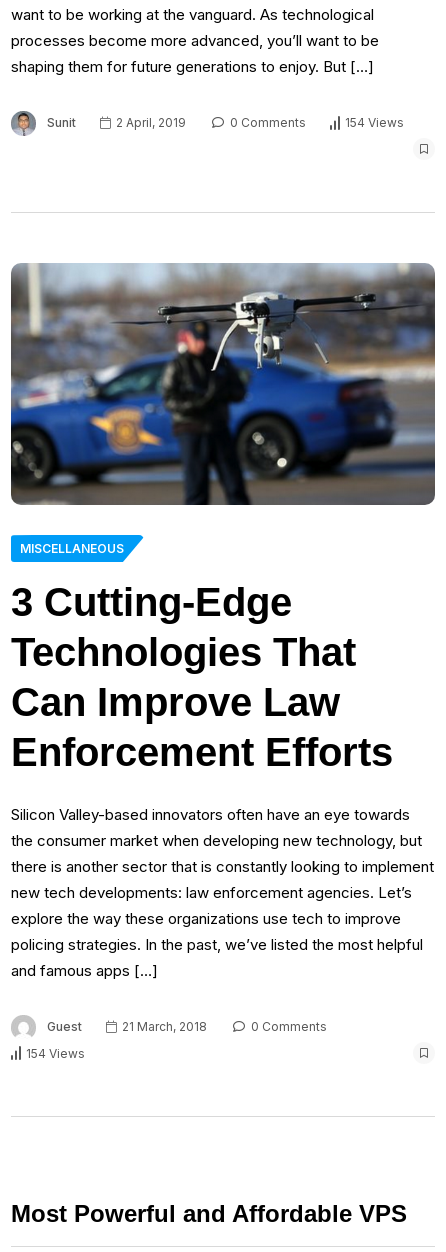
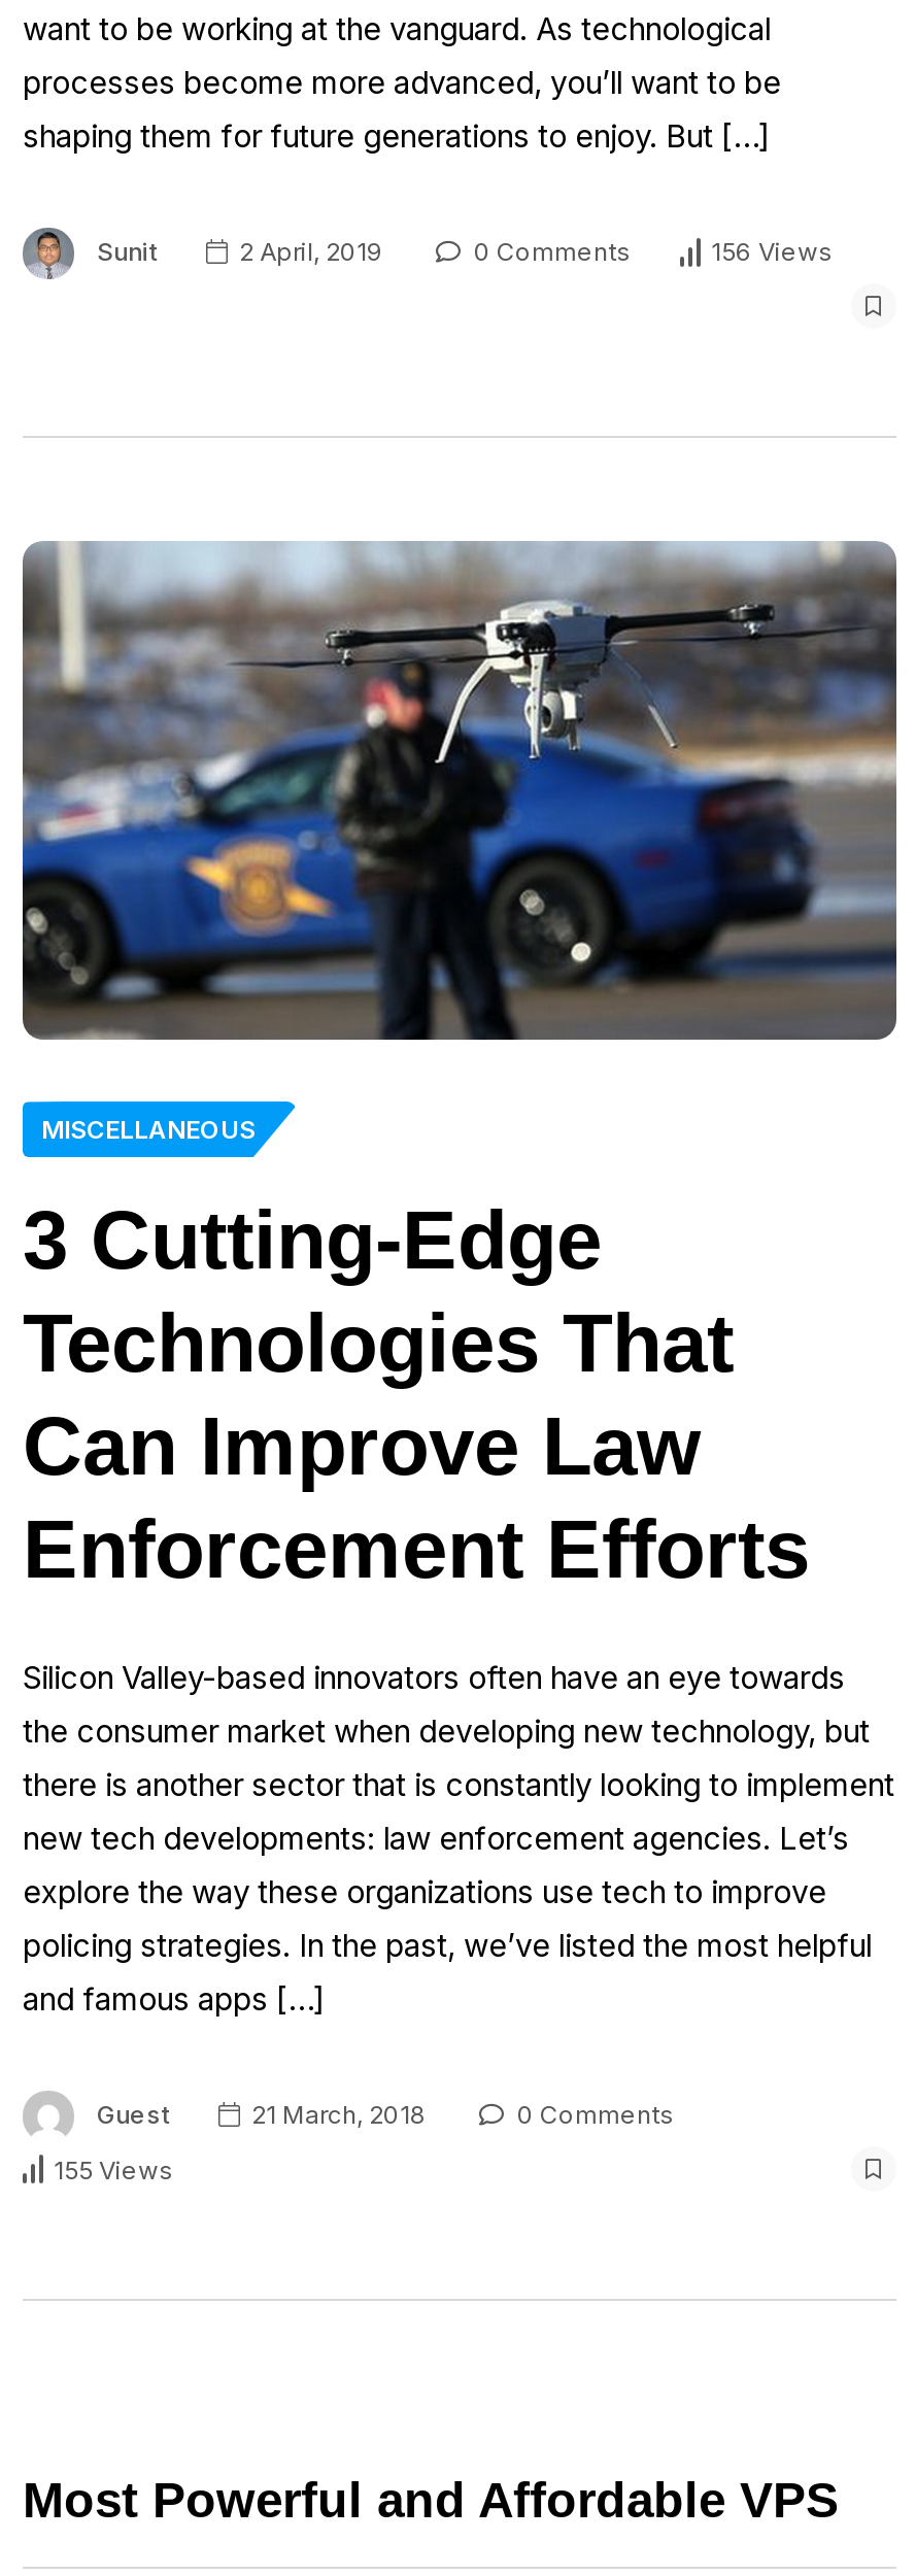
[345,115,404,130] 154 Views -> [711,237,833,267] 156 Views
[26,1046,85,1061] 154 Views -> [54,2155,173,2185] 155 Views

